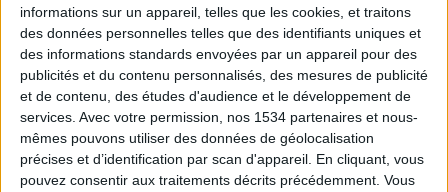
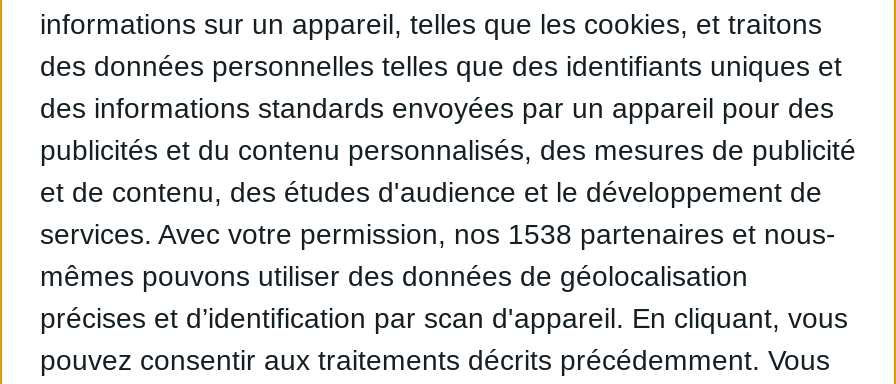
[20,109,418,125] services. Avec votre permission, nos 1534 partenaires et nous- -> [40,218,836,250] services. Avec votre permission, nos 1538 partenaires et nous-

